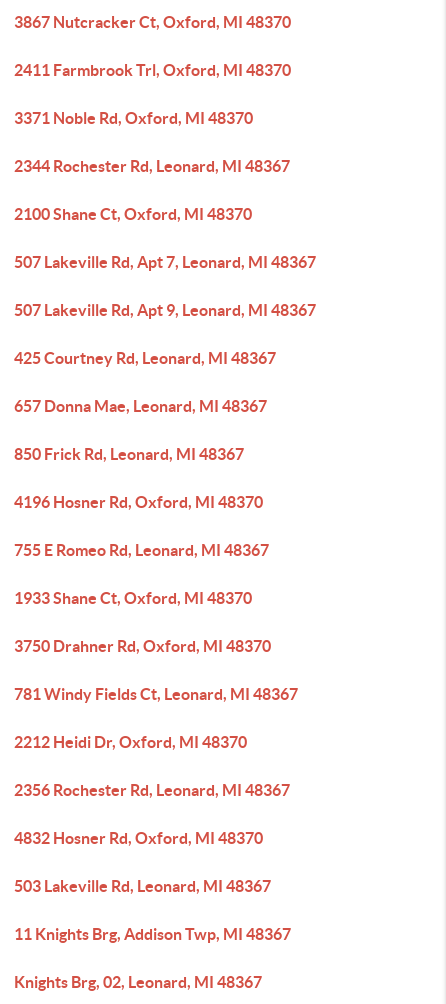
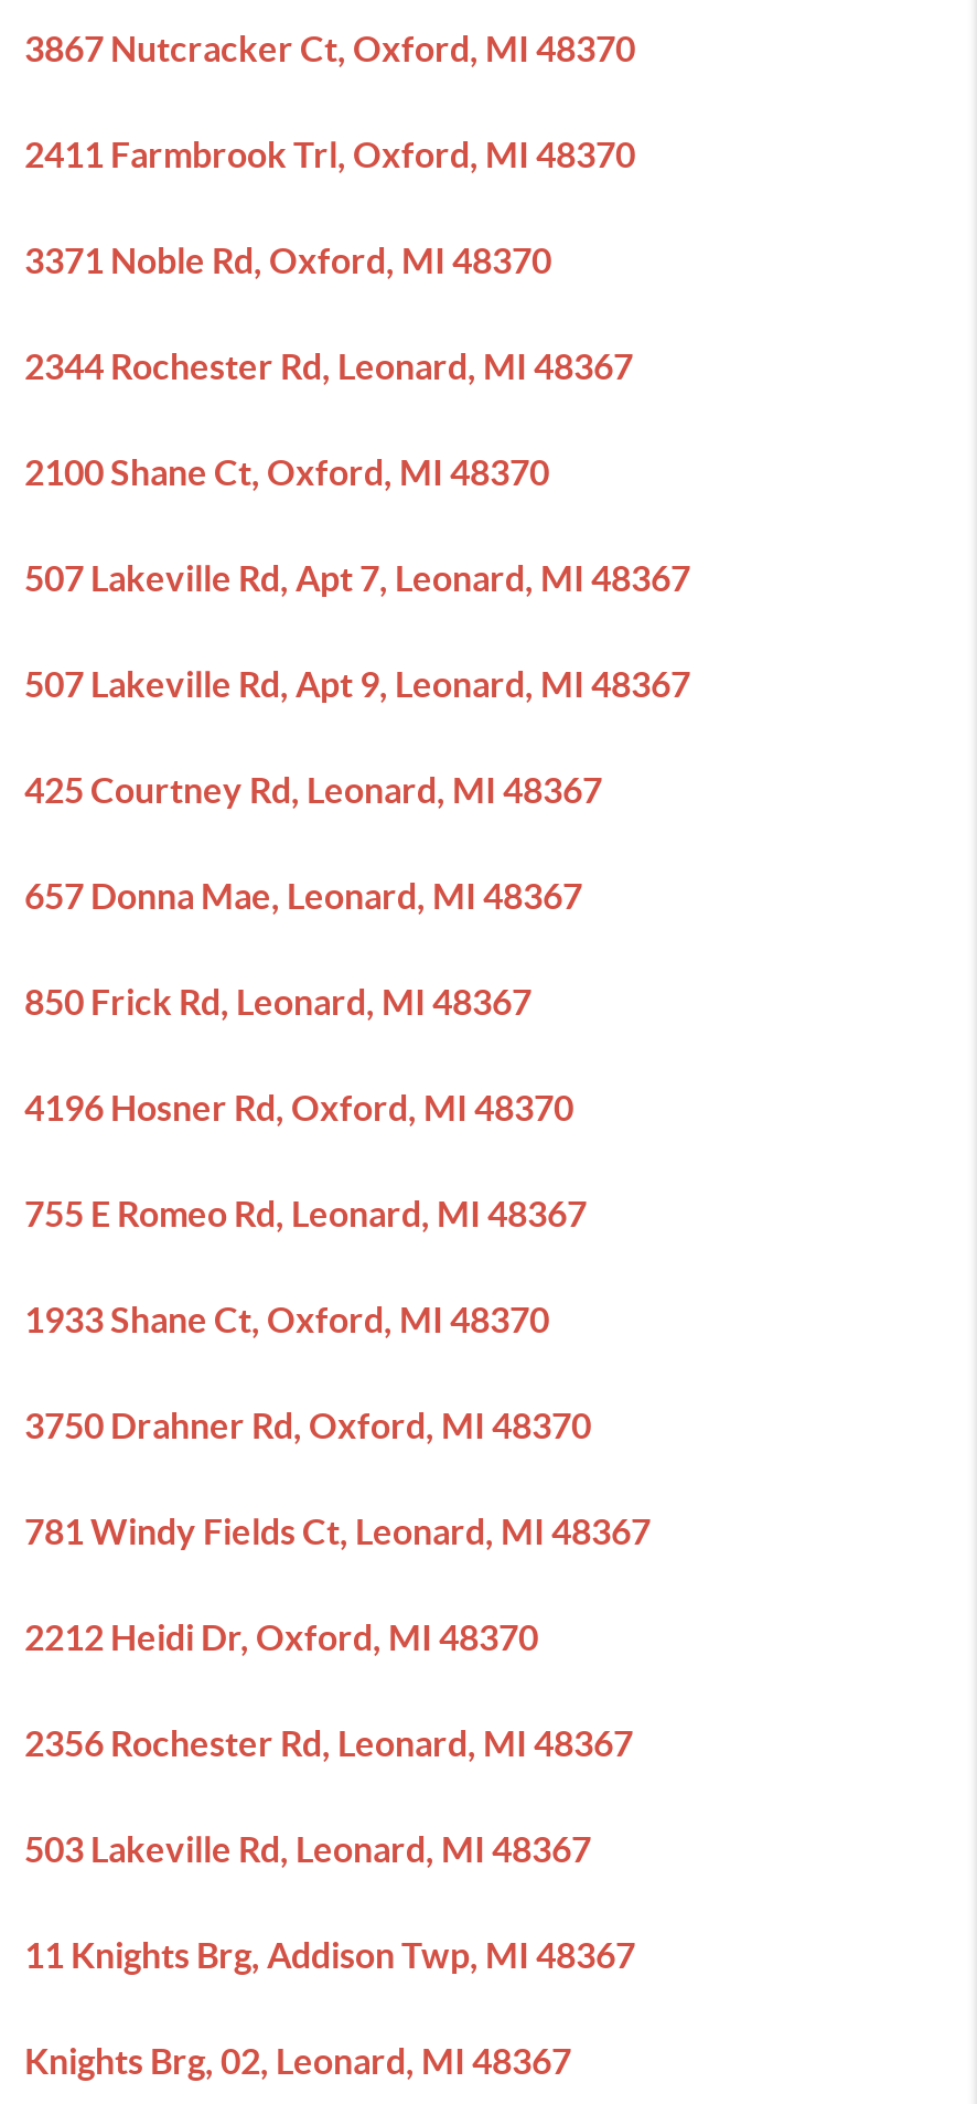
[14,829,263,847] 4832 Hosner Rd, Oxford, MI 48370 -> none

